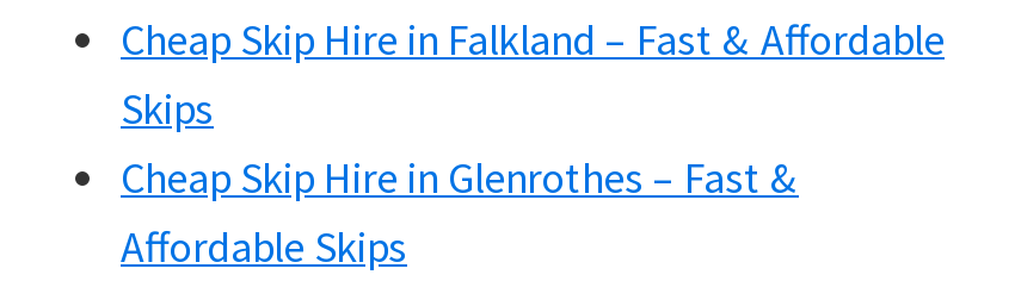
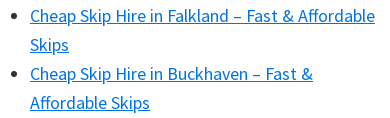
[121,149,799,203] Cheap Skip Hire in Glenrothes – Fast & -> [30,62,313,85] Cheap Skip Hire in Buckhaven – Fast &

